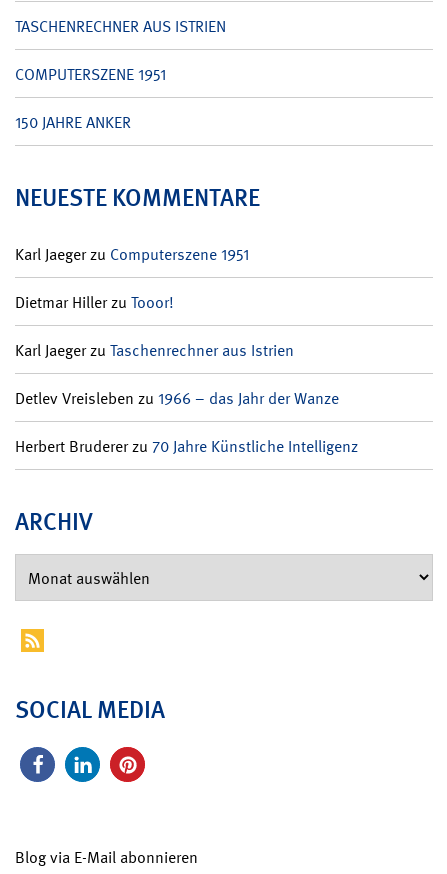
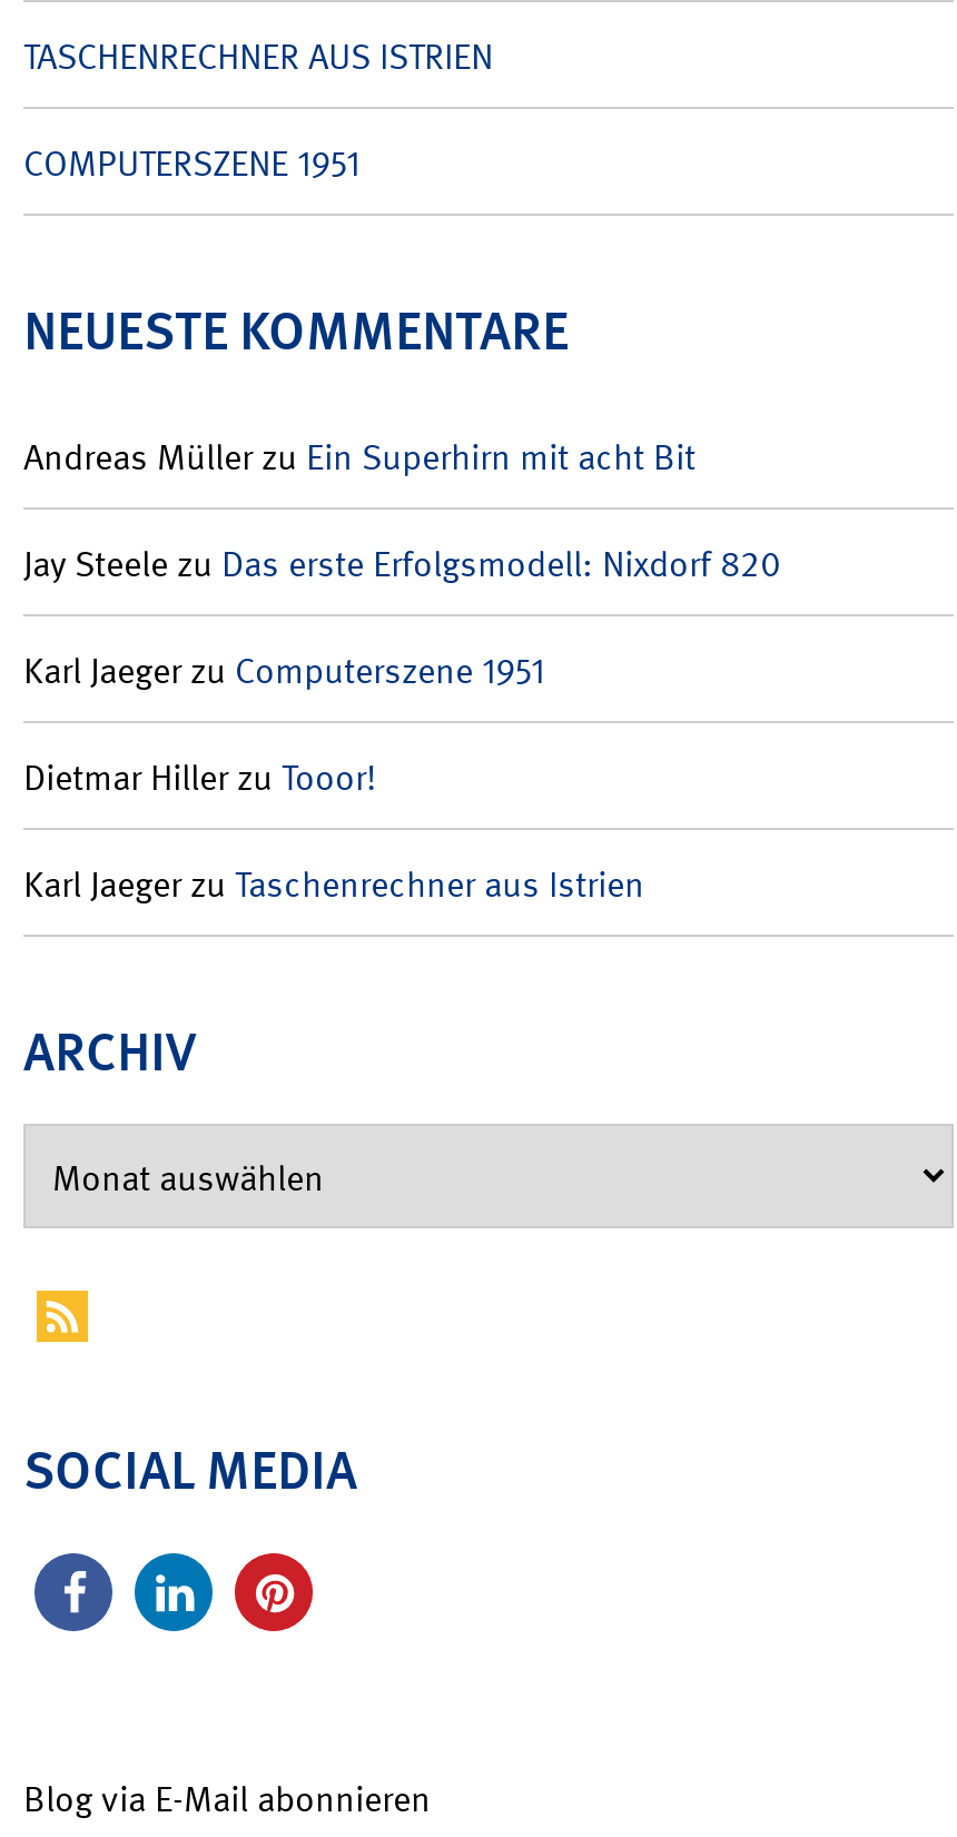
[15,111,131,132] 150 JAHRE ANKER -> none
none -> [23,435,780,589] Andreas Müller zu Ein Superhirn mit acht Bit | Jay Steele zu Das erste Erfolgsmodell: Nixdorf 820
moved [15,243,294,360] -> [23,649,644,909]: Karl Jaeger zu Computerszene 1951 | Dietmar Hiller zu Tooor! | Karl Jaeger zu Taschenrechner aus Istrien
[15,387,358,456] Detlev Vreisleben zu 1966 – das Jahr der Wanze | Herbert Bruderer zu 70 Jahre Künstliche Intelligenz -> none

